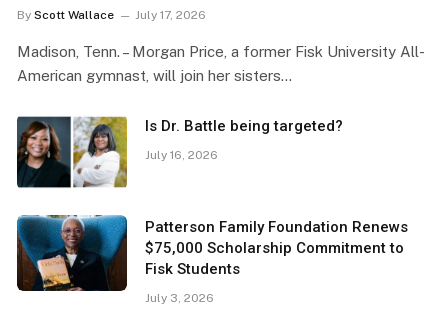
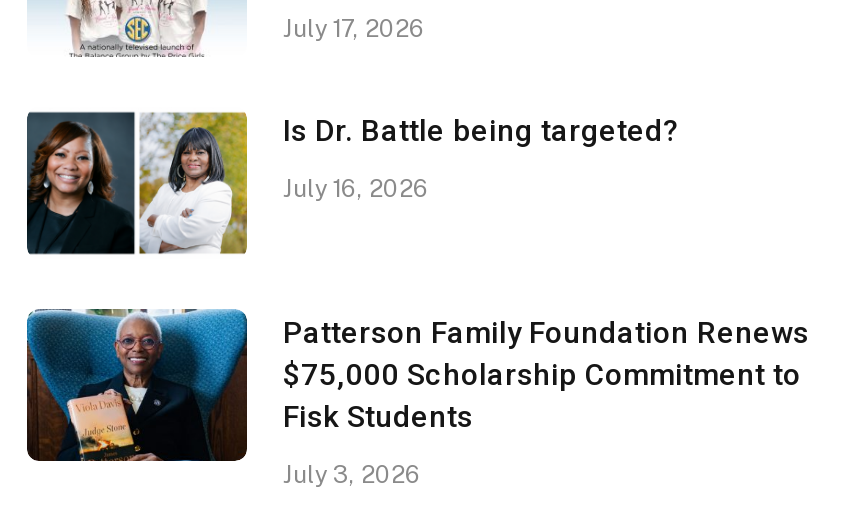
[17,8,114,22] By Scott Wallace -> none
[17,43,425,84] Madison, Tenn. – Morgan Price, a former Fisk University All- | American gymnast, will join her sisters… -> none

